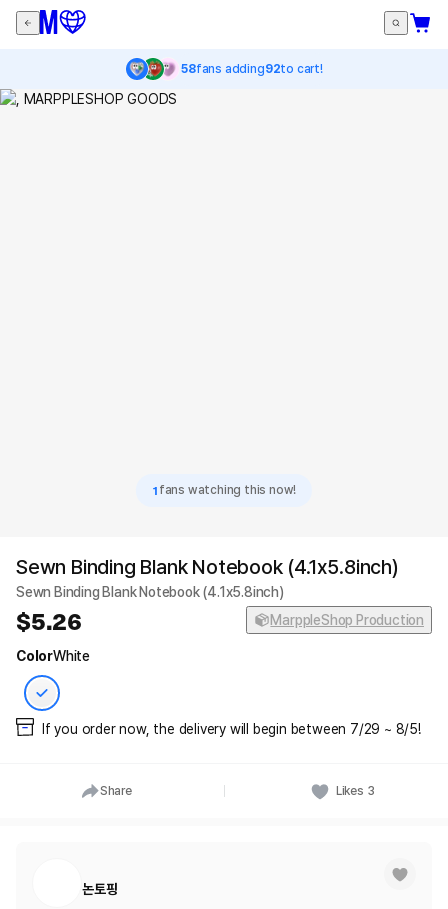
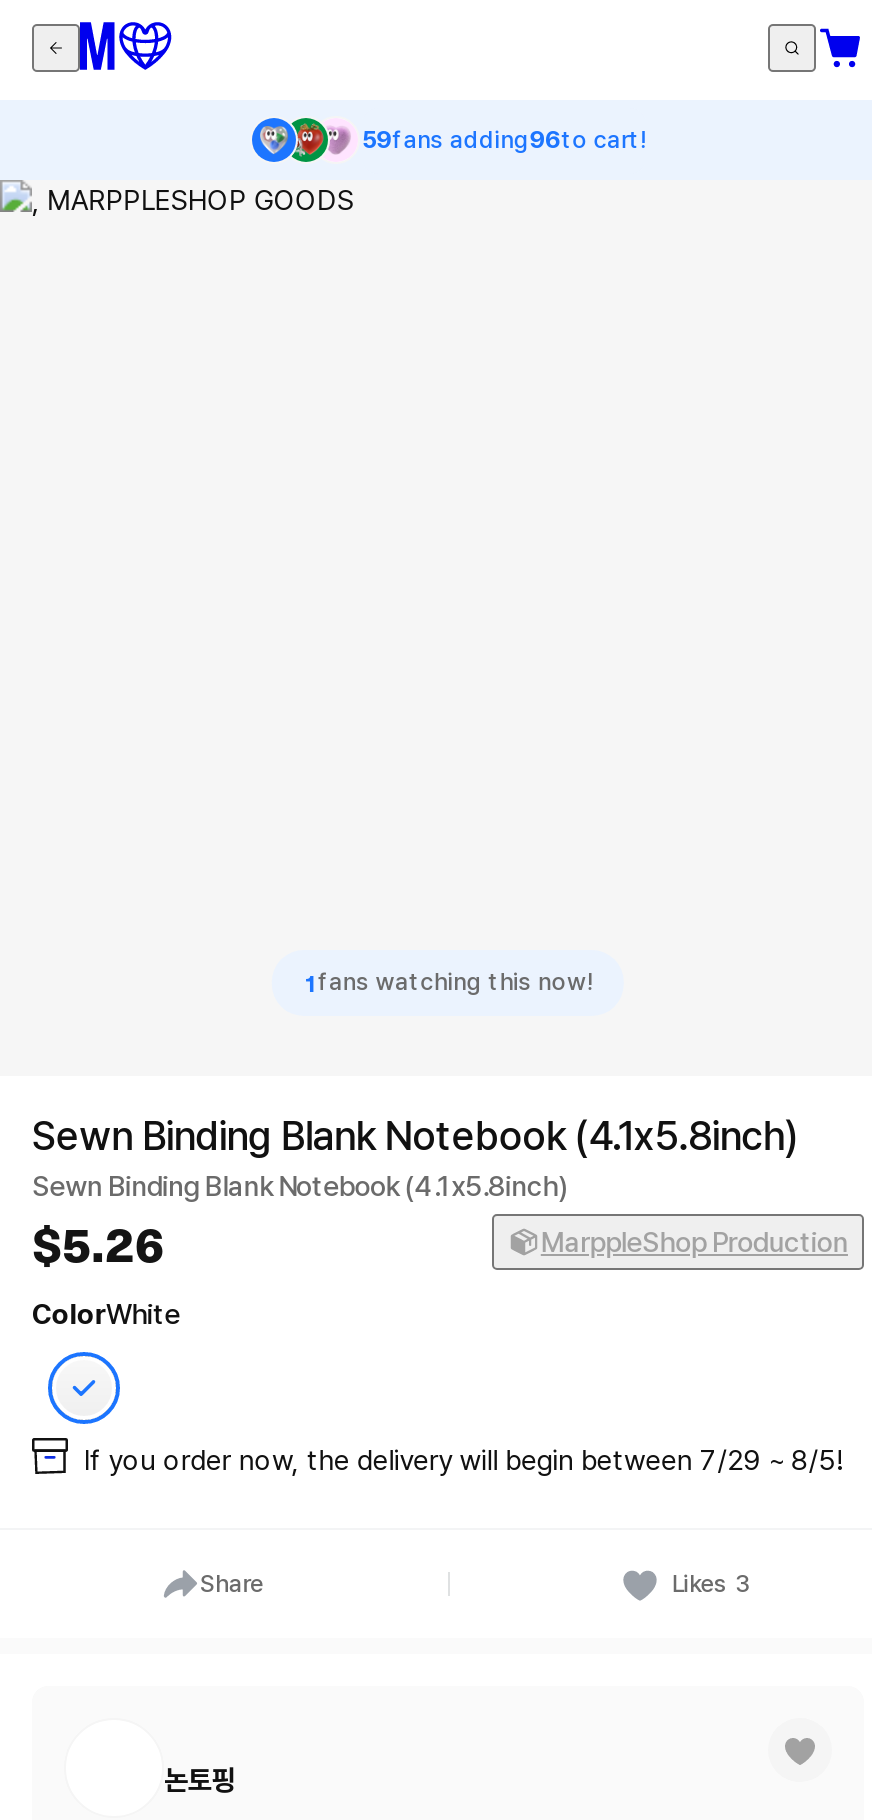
[181,61,323,75] 58fans adding92to cart! -> [363,125,645,153] 59fans adding96to cart!

